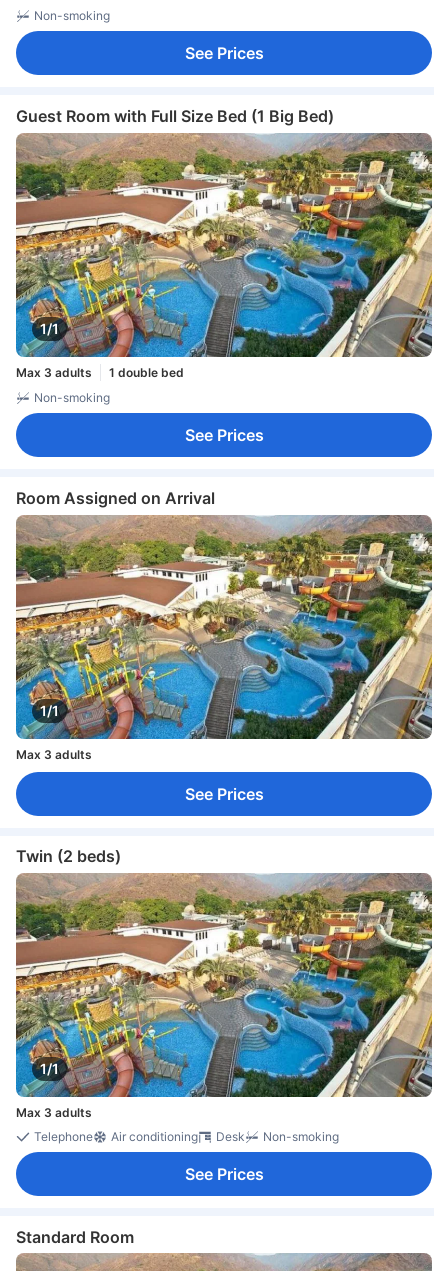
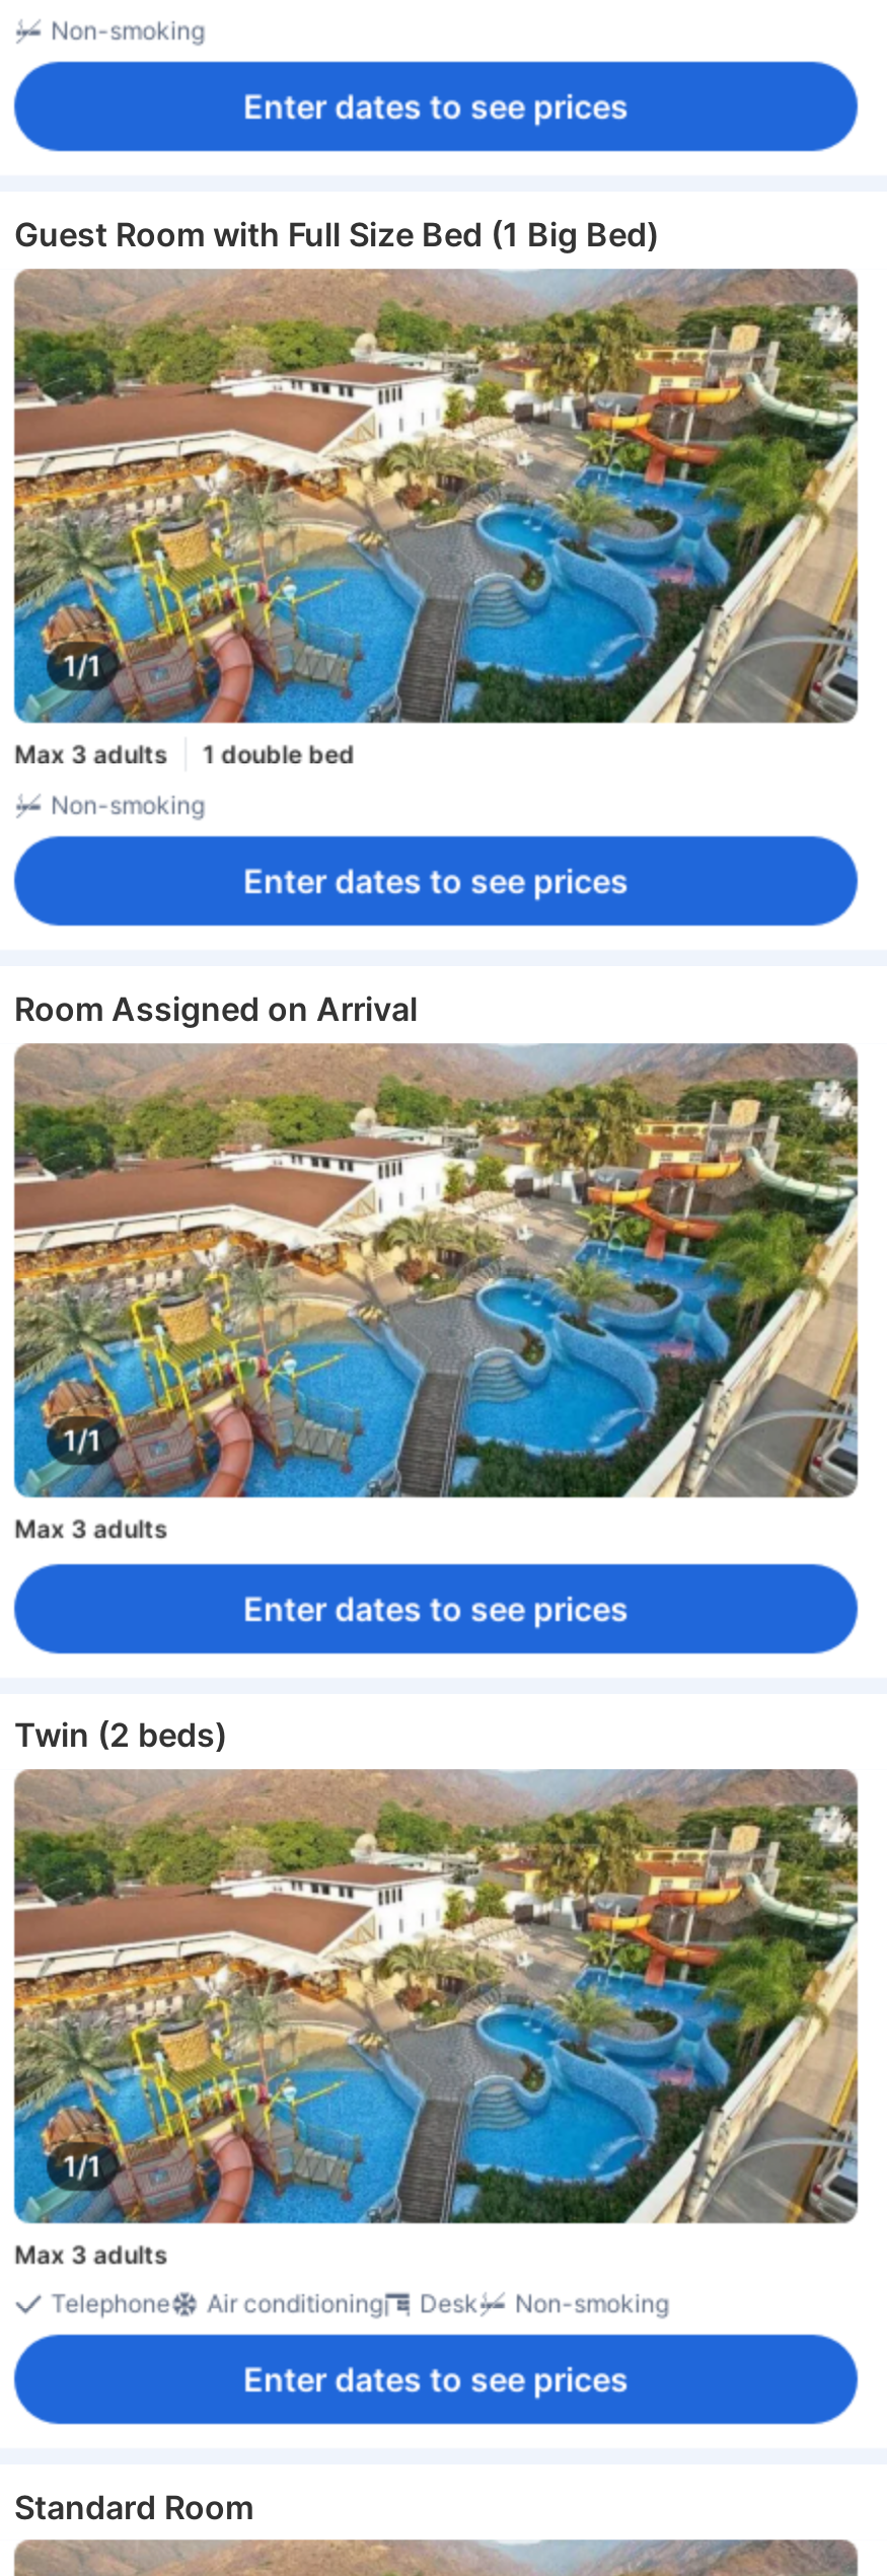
[184,43,263,63] See Prices -> [243,87,629,128] Enter dates to see prices
[184,425,263,445] See Prices -> [243,862,629,902] Enter dates to see prices
[184,784,263,804] See Prices -> [243,1588,629,1629] Enter dates to see prices
[184,1164,263,1184] See Prices -> [243,2359,629,2400] Enter dates to see prices

